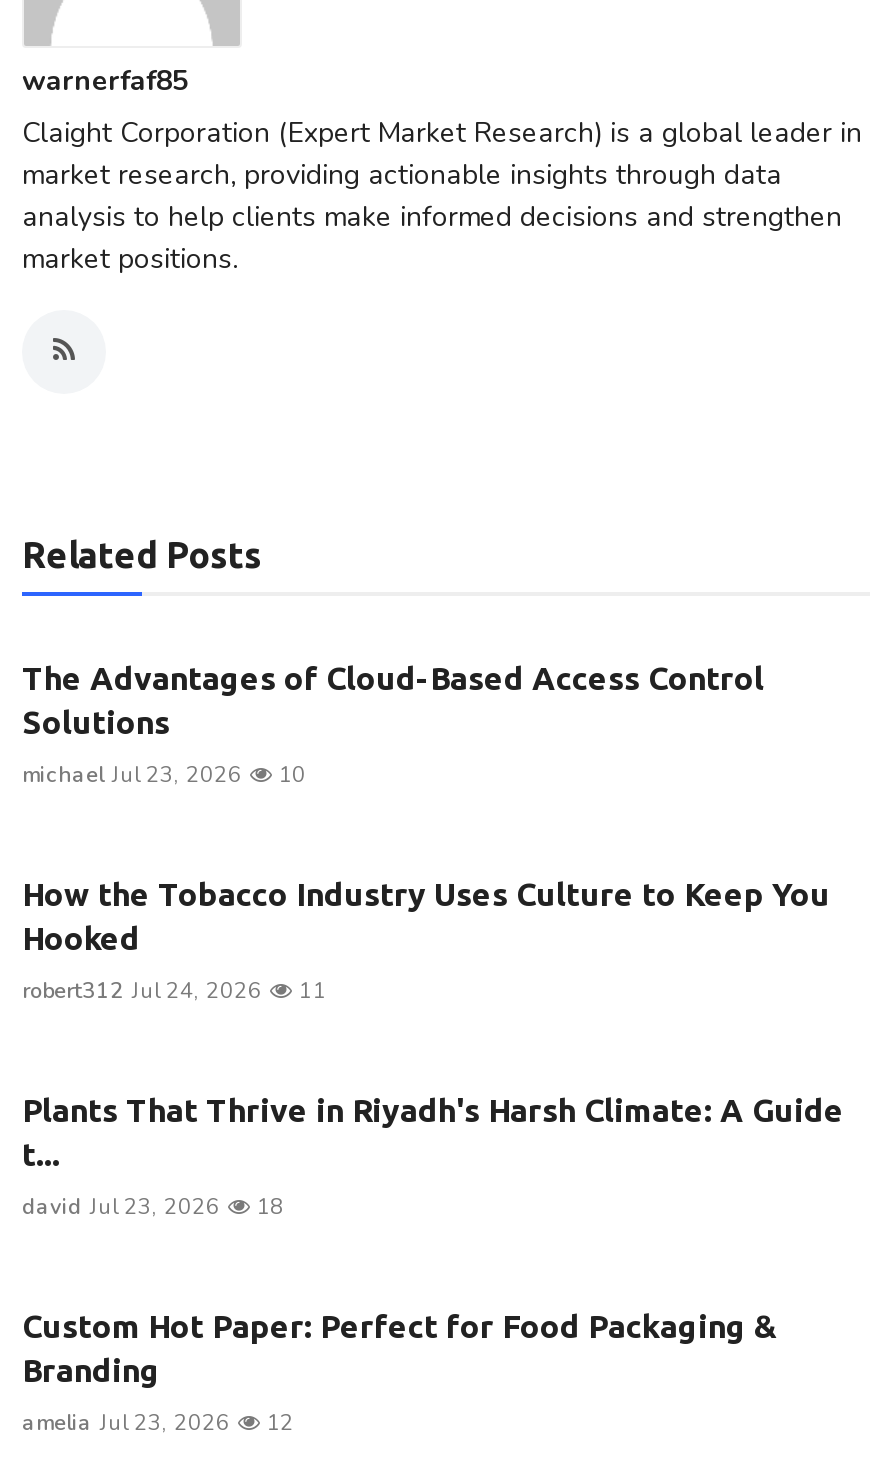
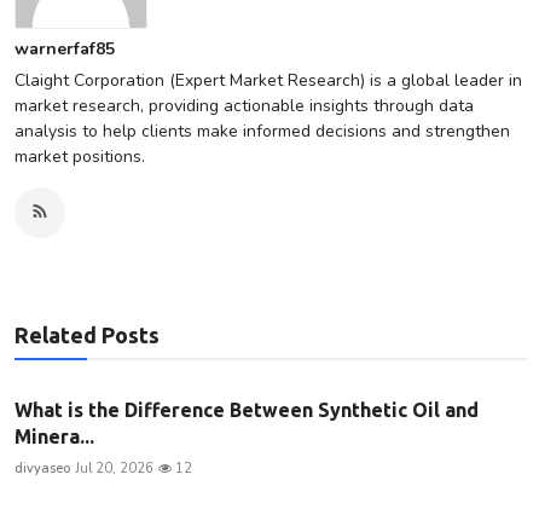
[22,660,844,1438] The Advantages of Cloud-Based Access Control | Solutions | michael Jul 23, 2026 | 10 | How the Tobacco Industry Uses Culture to Keep You | Hooked | robert312 Jul 24, 2026 | 11 | Plants That Thrive in Riyadh's Harsh Climate: A Guide | t... | david Jul 23, 2026 | 18 | Custom Hot Paper: Perfect for Food Packaging & | Branding | amelia Jul 23, 2026 -> [15,399,479,477] What is the Difference Between Synthetic Oil and | Minera... | divyaseo Jul 20, 2026

